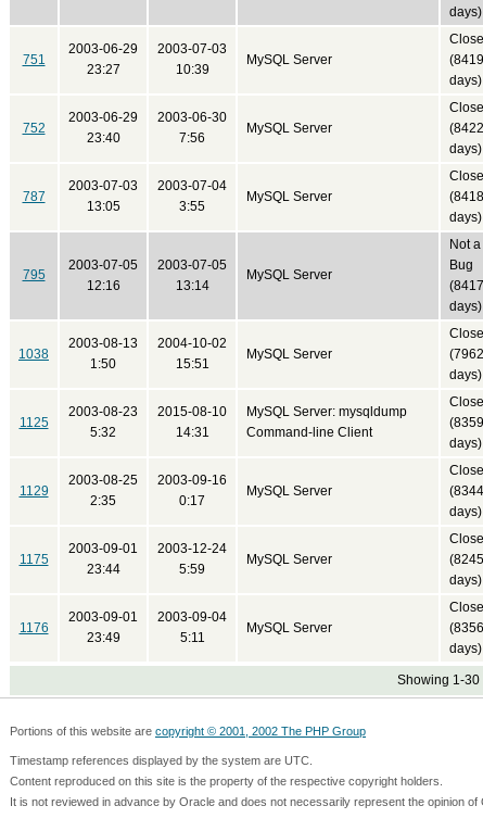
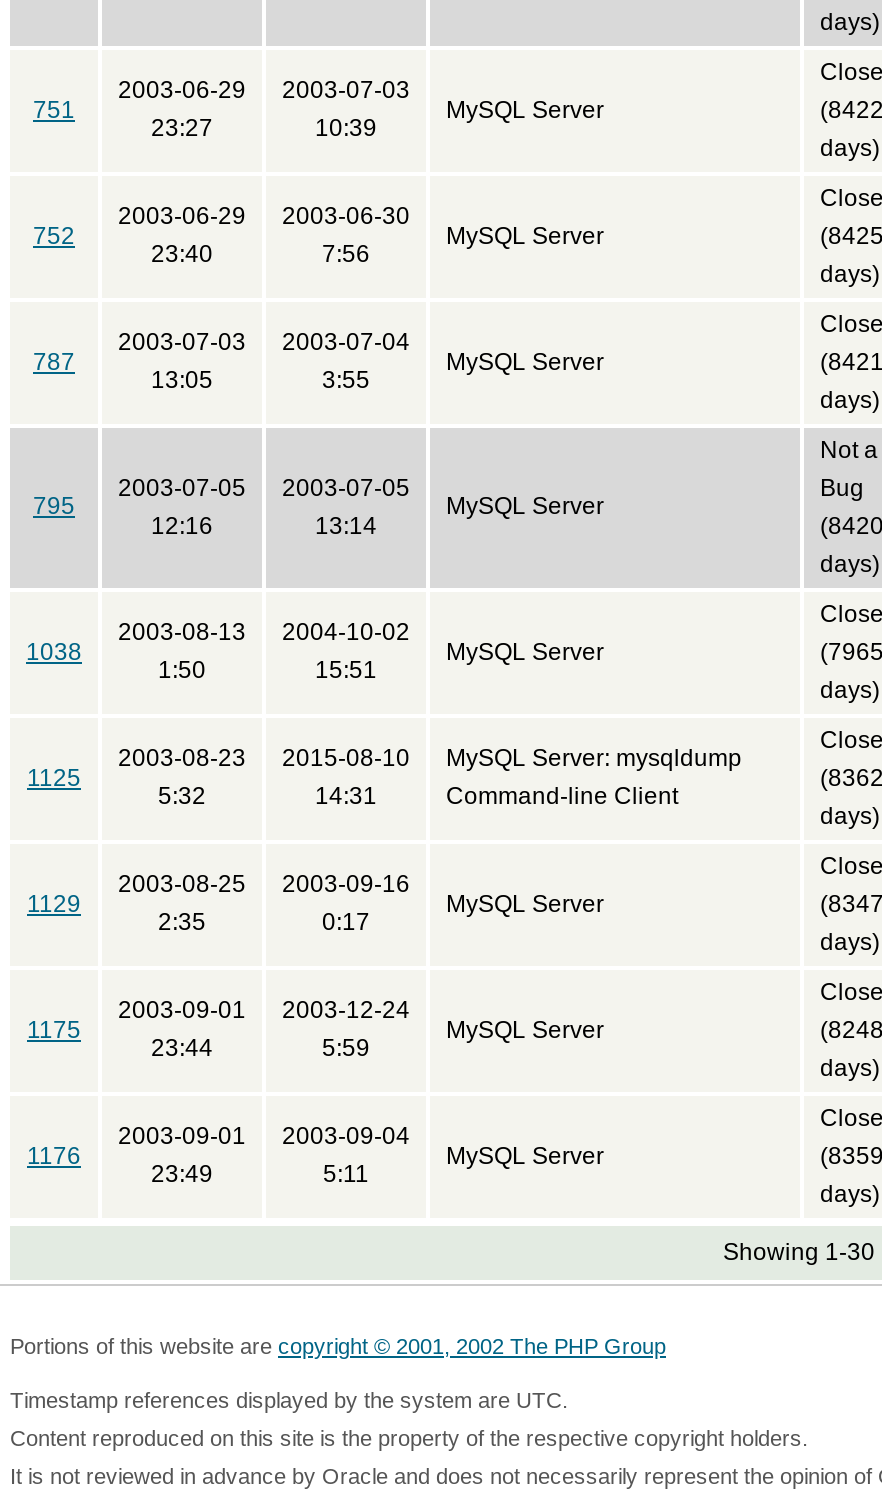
[449,52,483,67] (8419 -> [820,96,882,124] (8422
[449,121,483,136] (8422 -> [820,222,882,250] (8425
[449,189,483,204] (8418 -> [820,348,882,376] (8421
[449,278,483,293] (8417 -> [820,512,882,540] (8420
[449,347,483,362] (7962 -> [820,638,882,666] (7965
[449,415,483,430] (8359 -> [820,764,882,792] (8362
[449,483,483,499] (8344 -> [820,890,882,918] (8347
[449,552,483,567] (8245 -> [820,1016,882,1044] (8248
[449,620,483,635] (8356 -> [820,1142,882,1170] (8359

